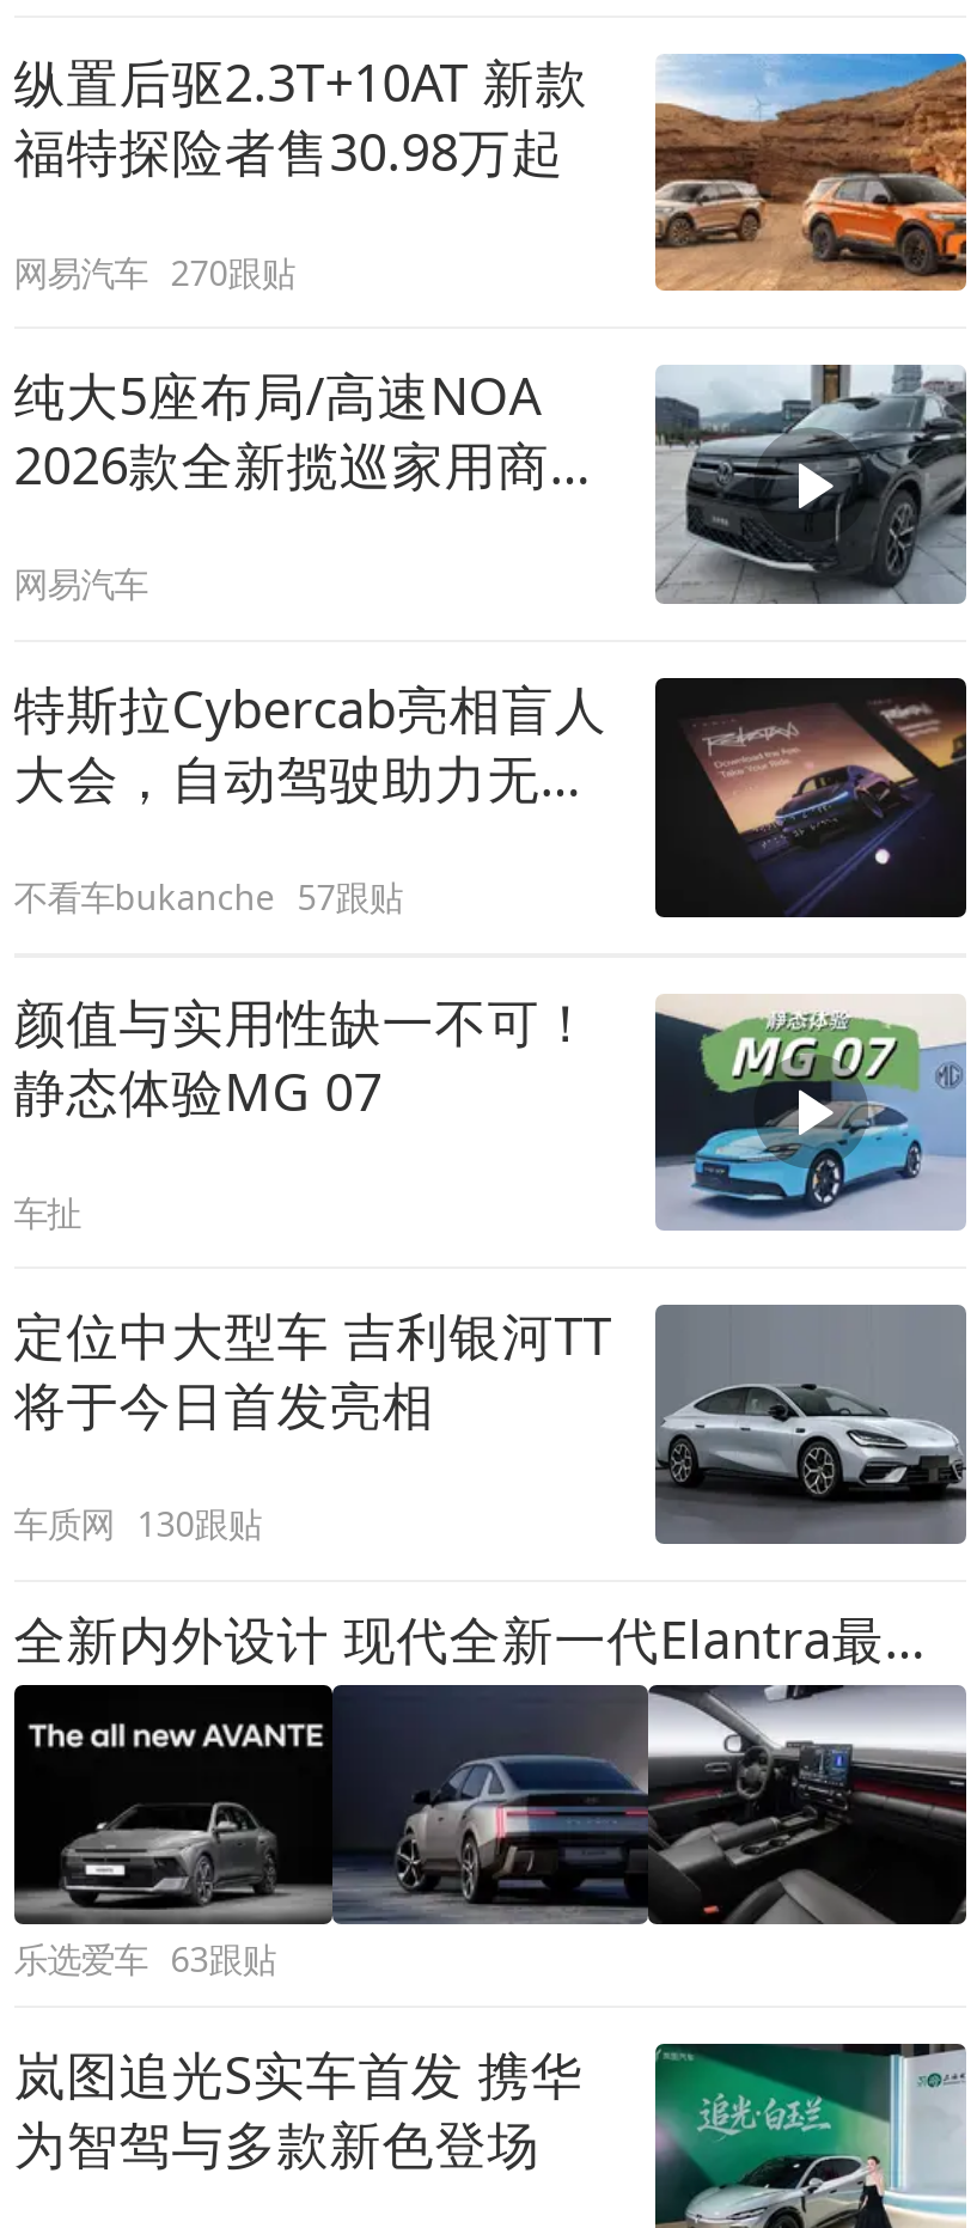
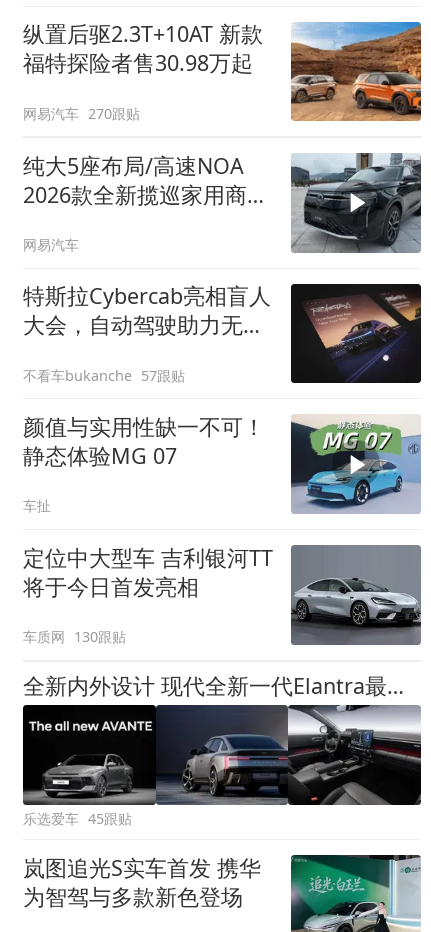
[14,1935,276,1980] 乐选爱车 63跟贴 -> [23,809,132,828] 乐选爱车 45跟贴

